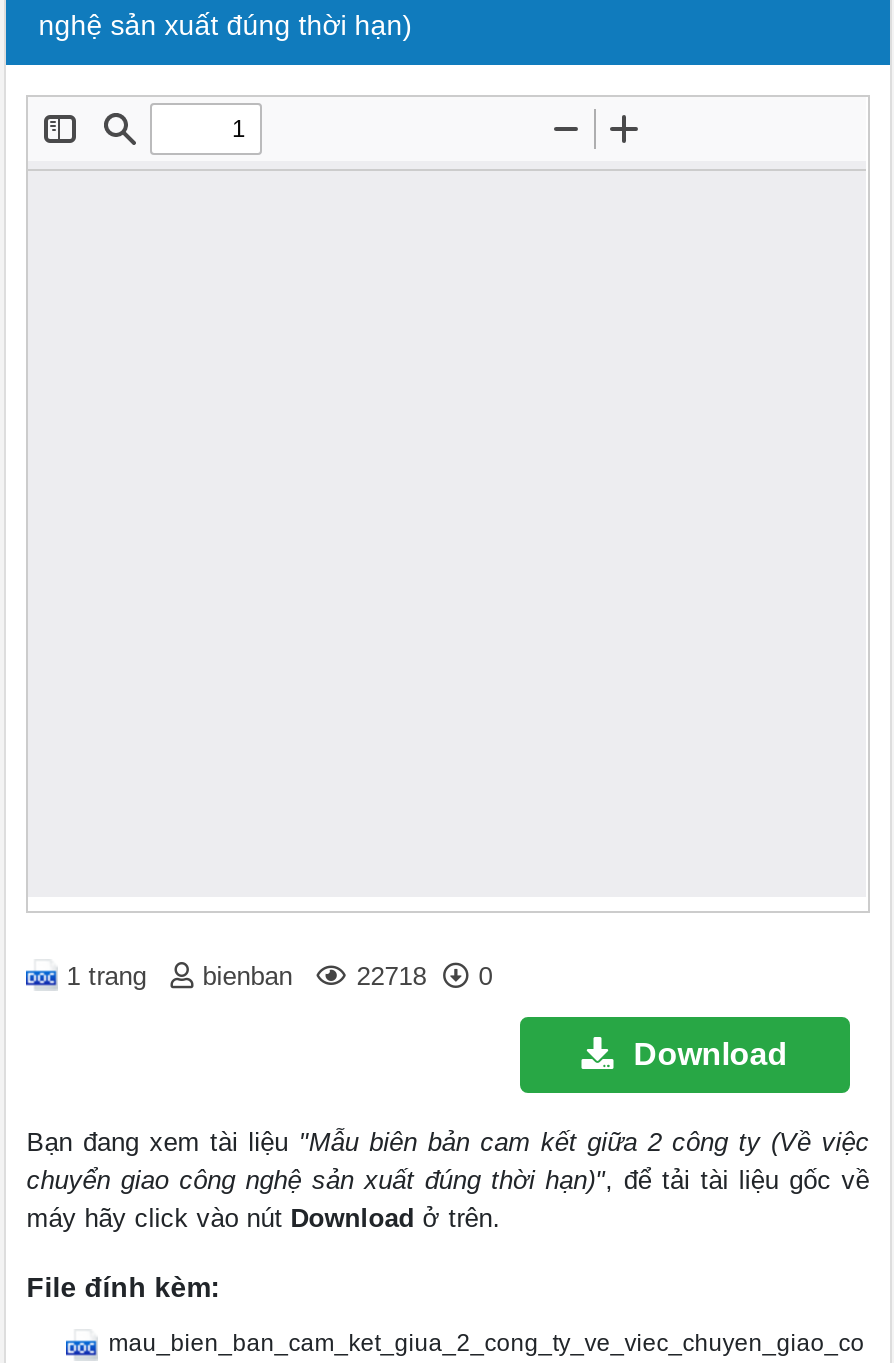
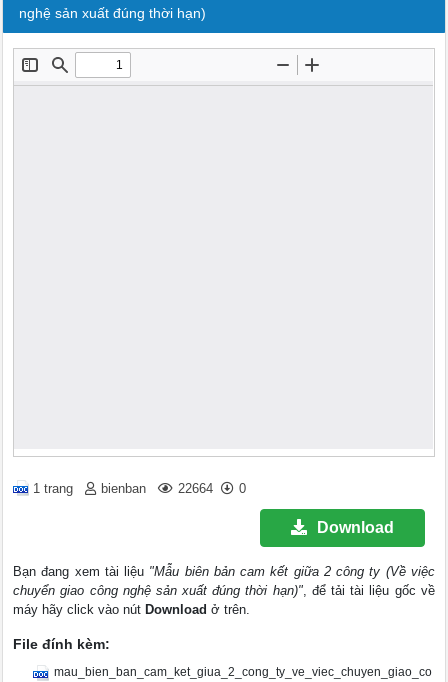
[356,961,492,991] 22718 0 -> [178,481,246,496] 22664 0

